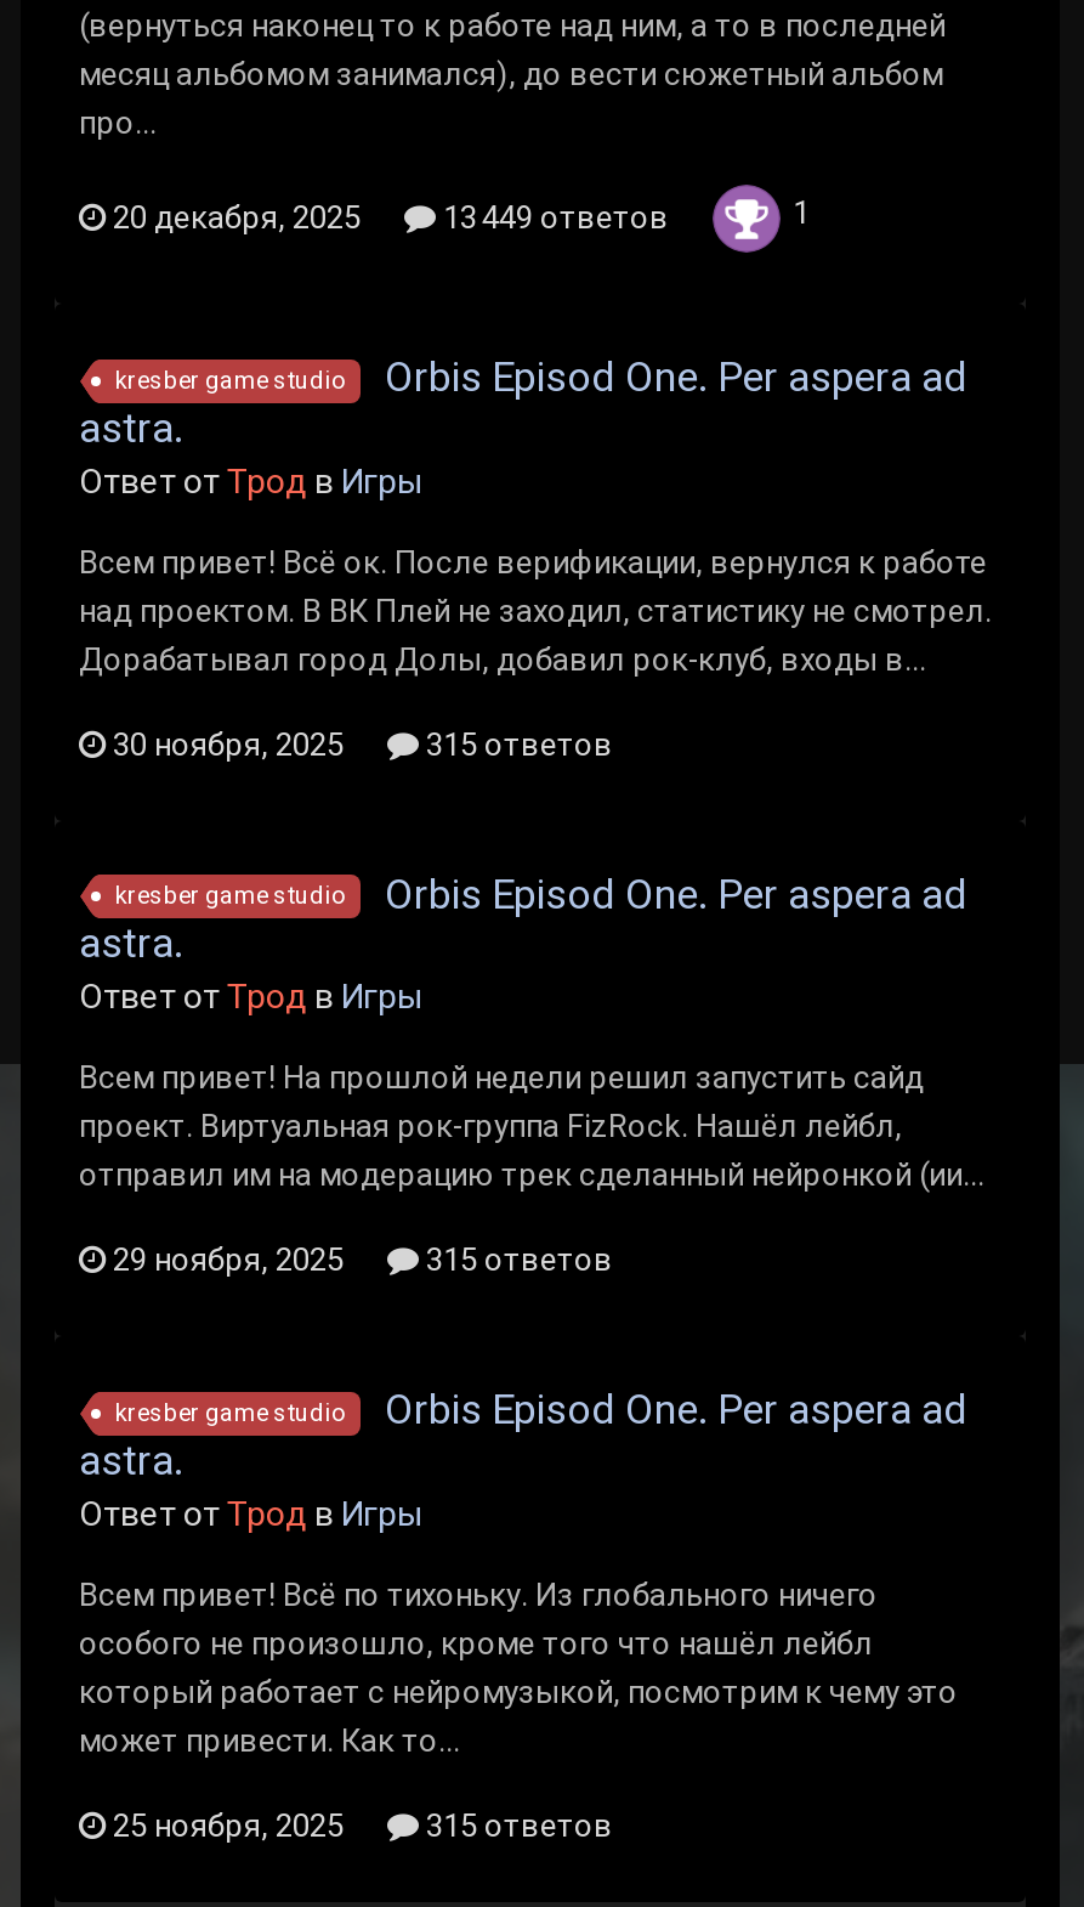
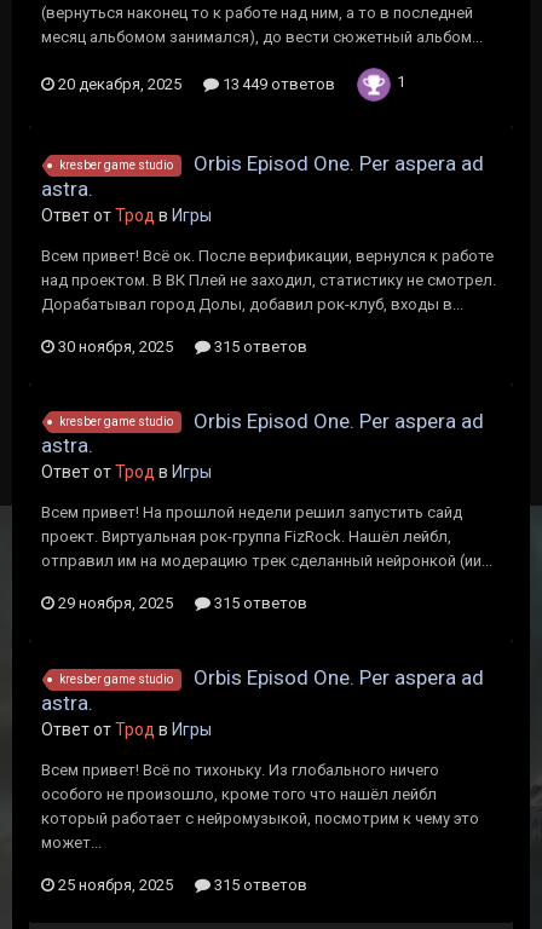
[79,56,943,141] месяц альбомом занимался), до вести сюжетный альбом | про... -> [41,28,483,46] месяц альбомом занимался), до вести сюжетный альбом...
[79,1721,460,1758] может привести. Как то... -> [41,833,102,851] может...

